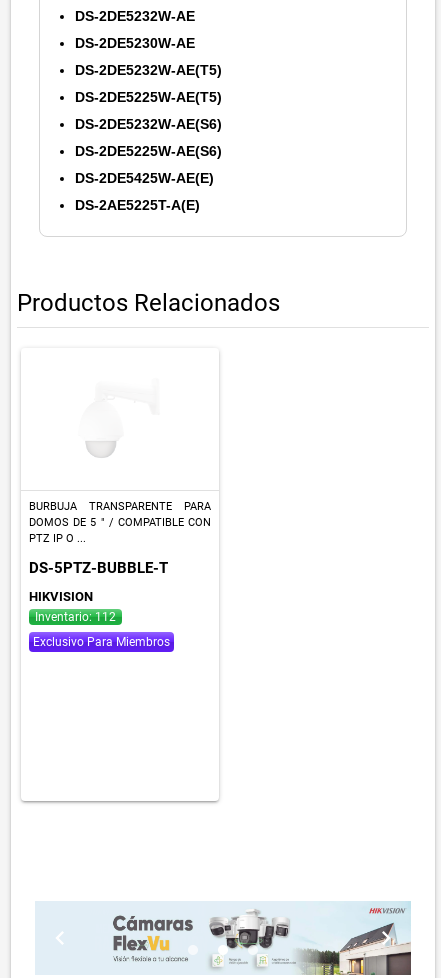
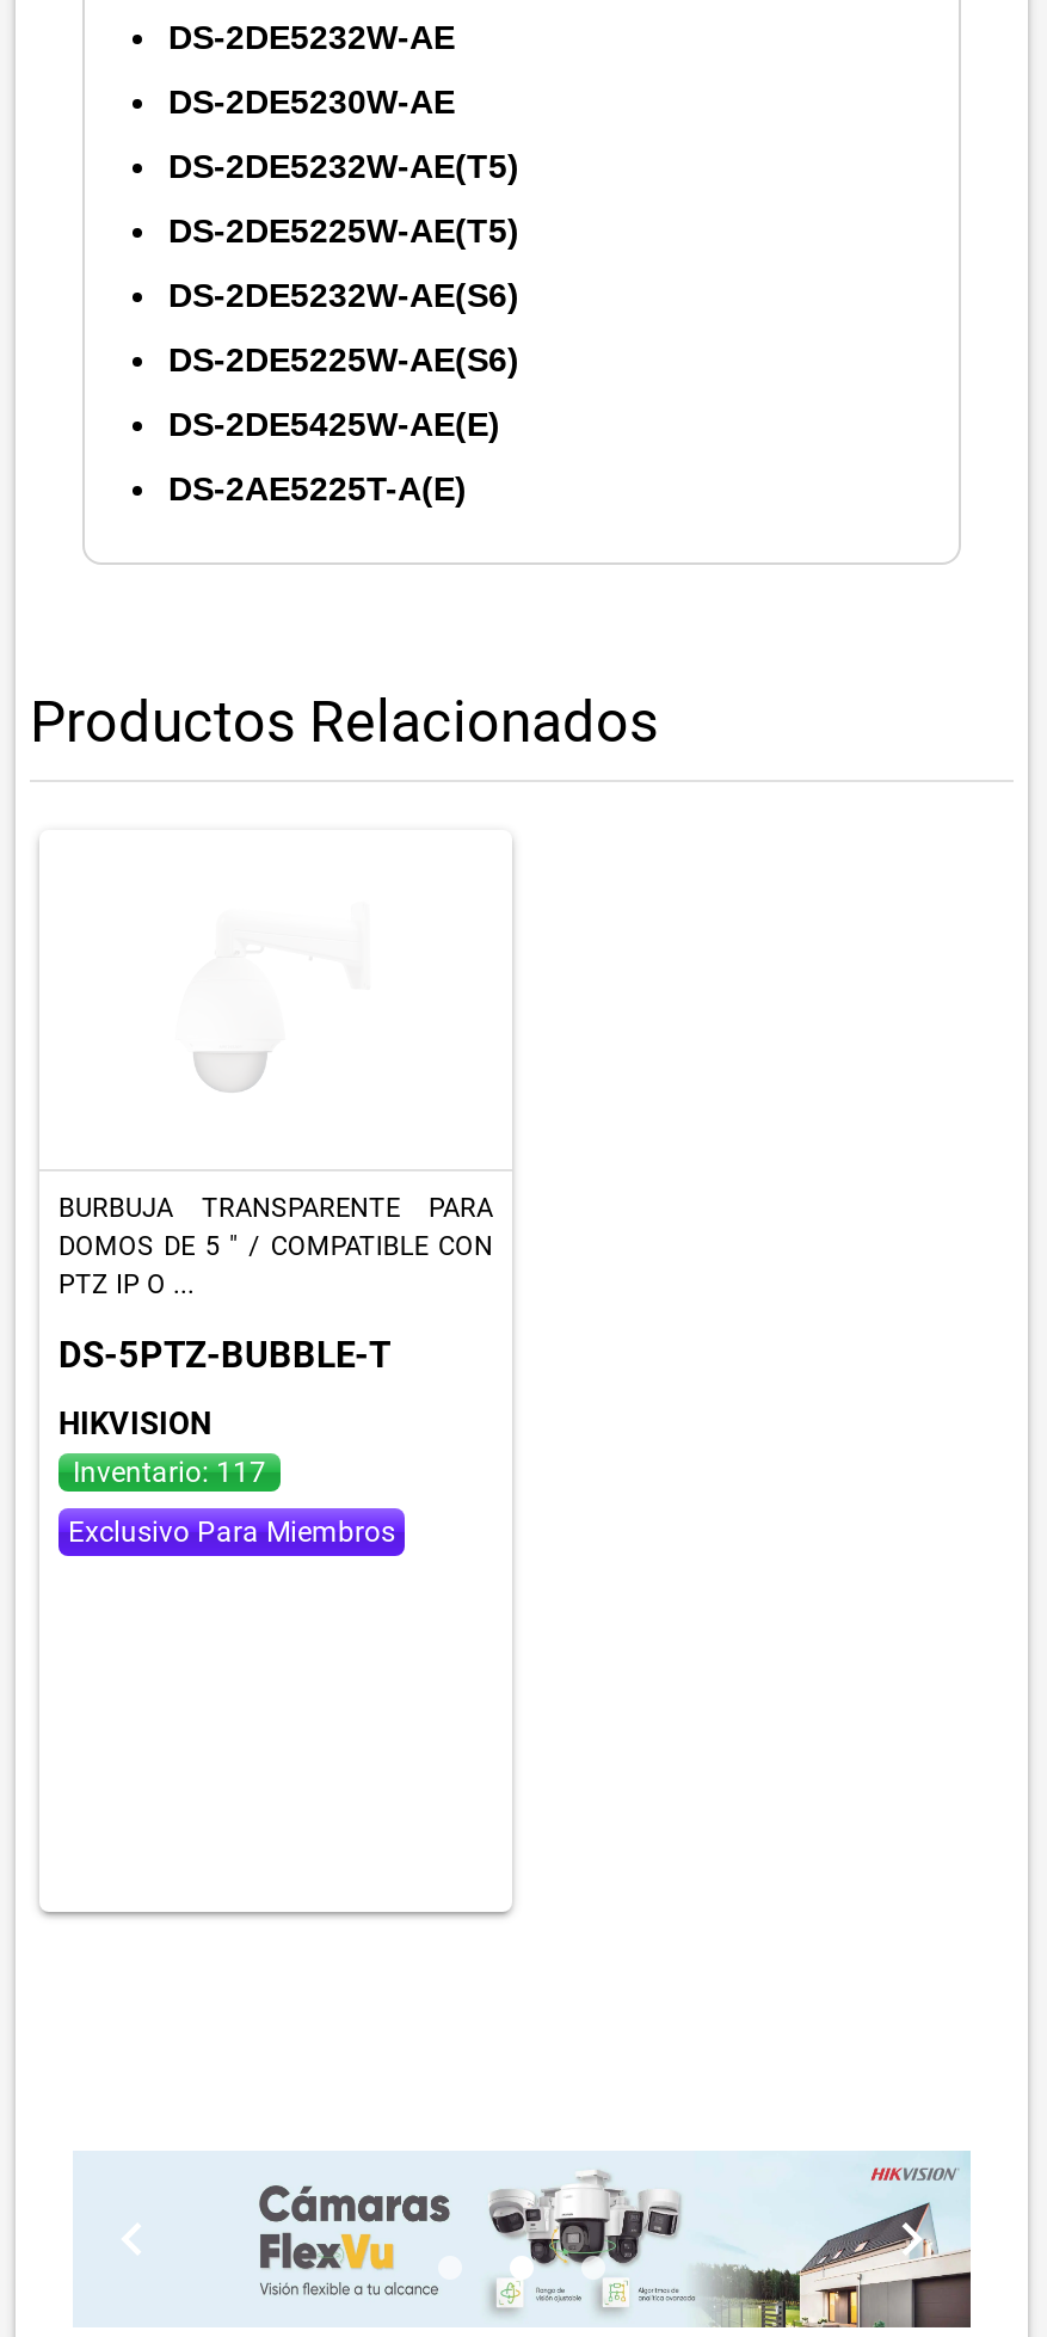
[35,610,116,624] Inventario: 112 -> [73,1456,266,1489] Inventario: 117

